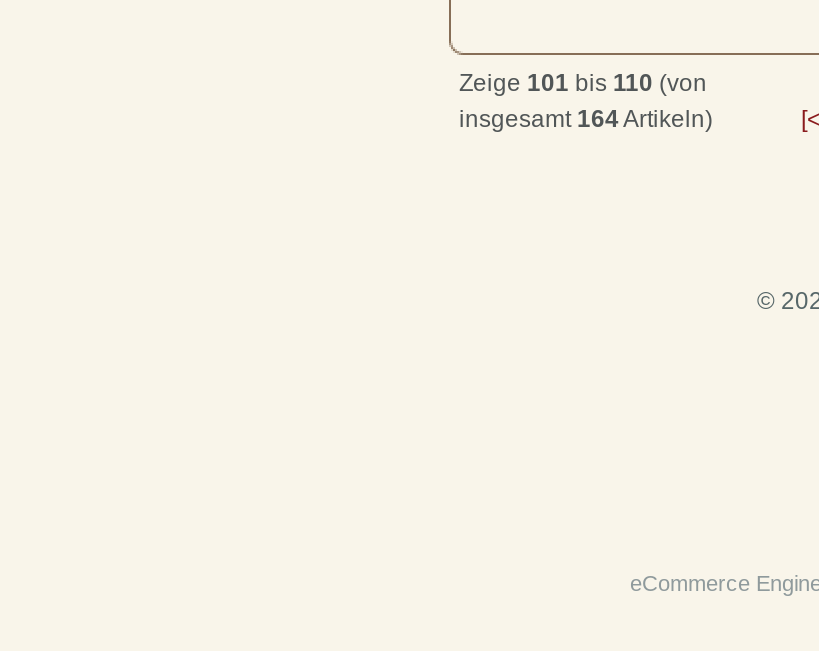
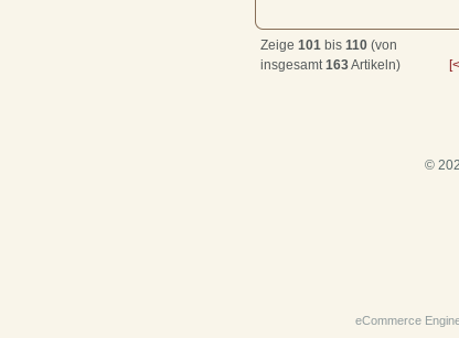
[459,105,713,133] insgesamt 164 Artikeln) -> [260,57,401,73] insgesamt 163 Artikeln)

